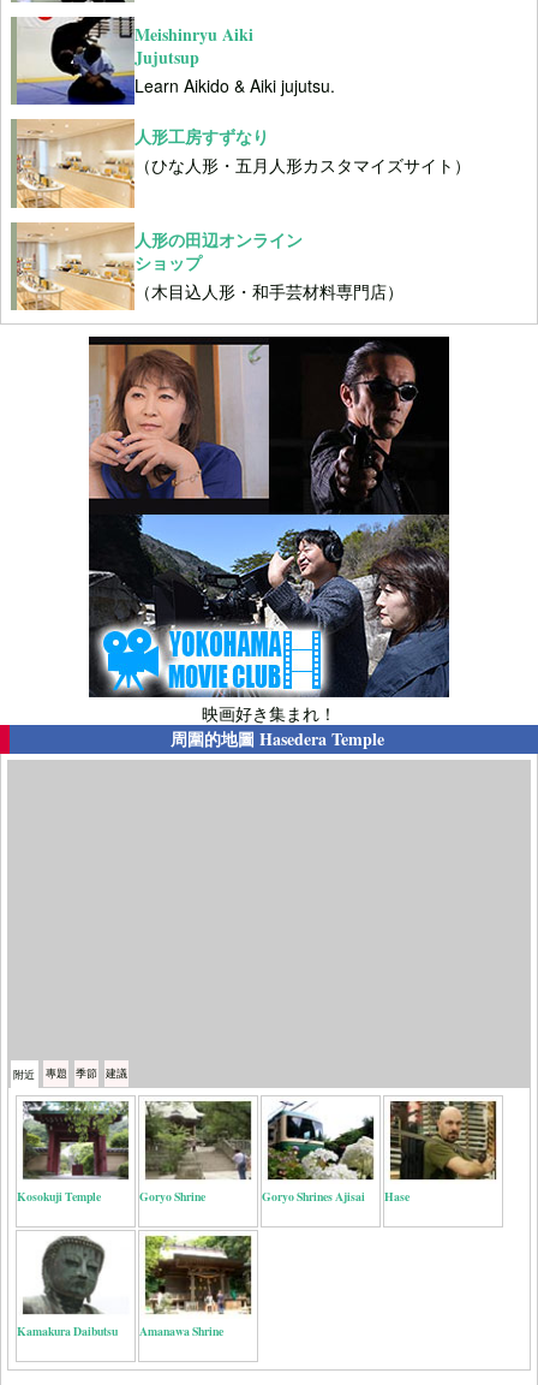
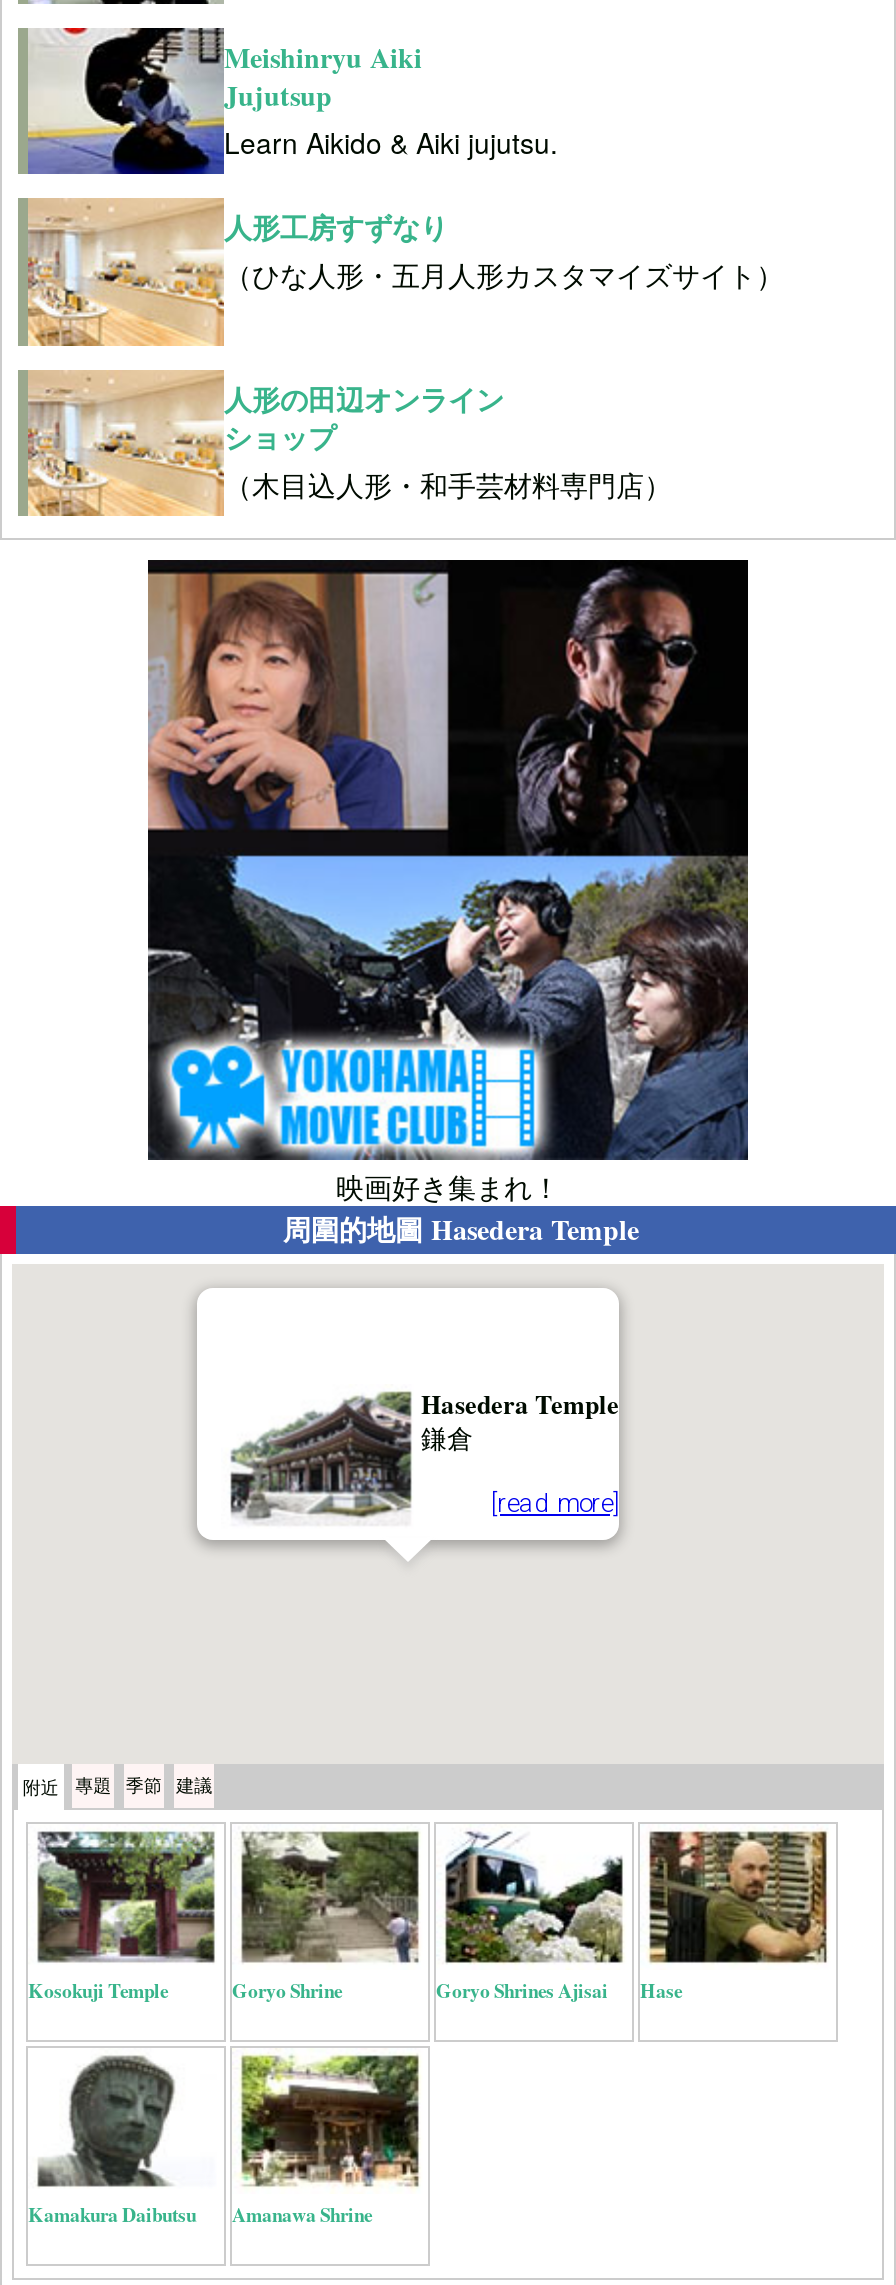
none -> [198,1288,619,1560] [image] | Hasedera Temple | 鎌倉 | [read more]

